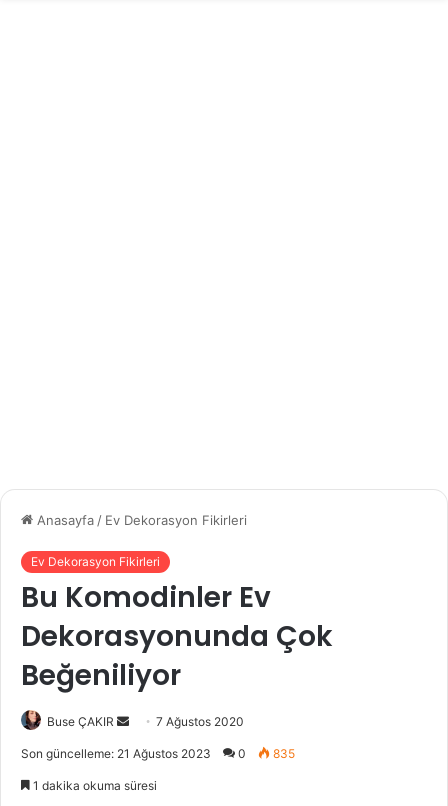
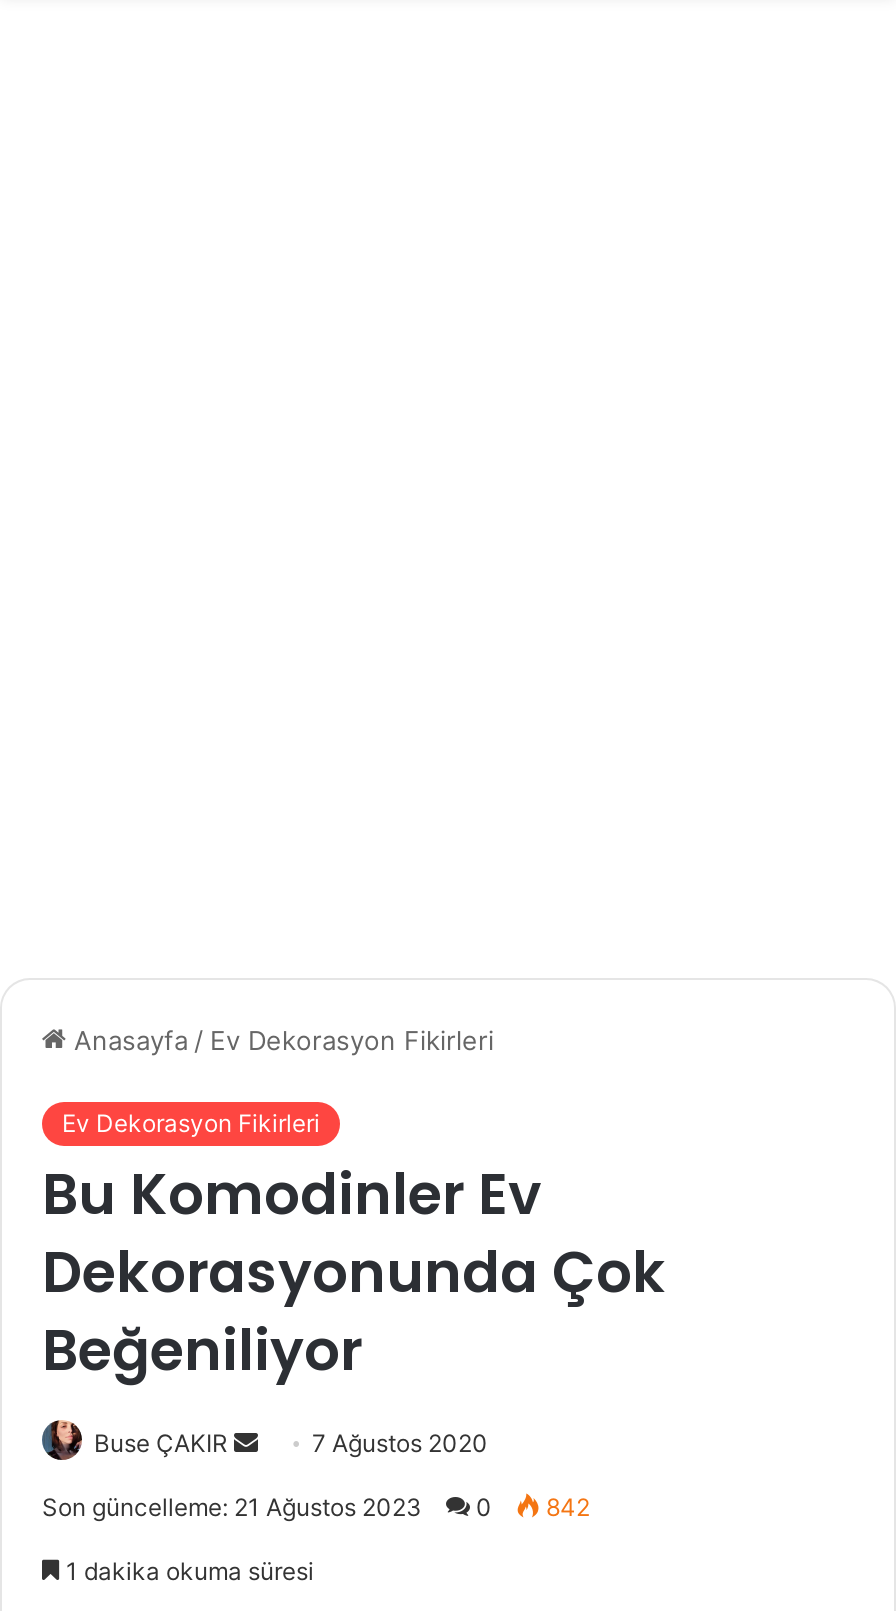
[21,746,295,761] Son güncelleme: 21 Ağustos 2023 0 835 -> [42,1492,590,1522] Son güncelleme: 21 Ağustos 2023 0 842

